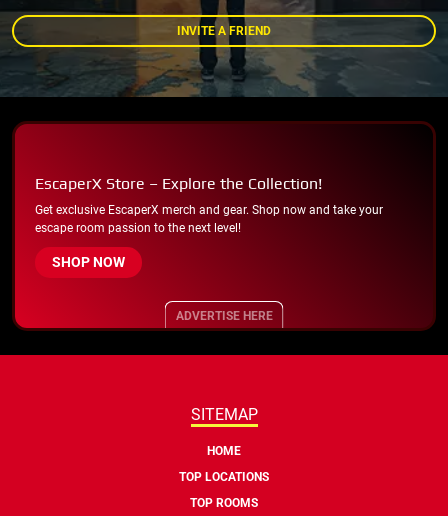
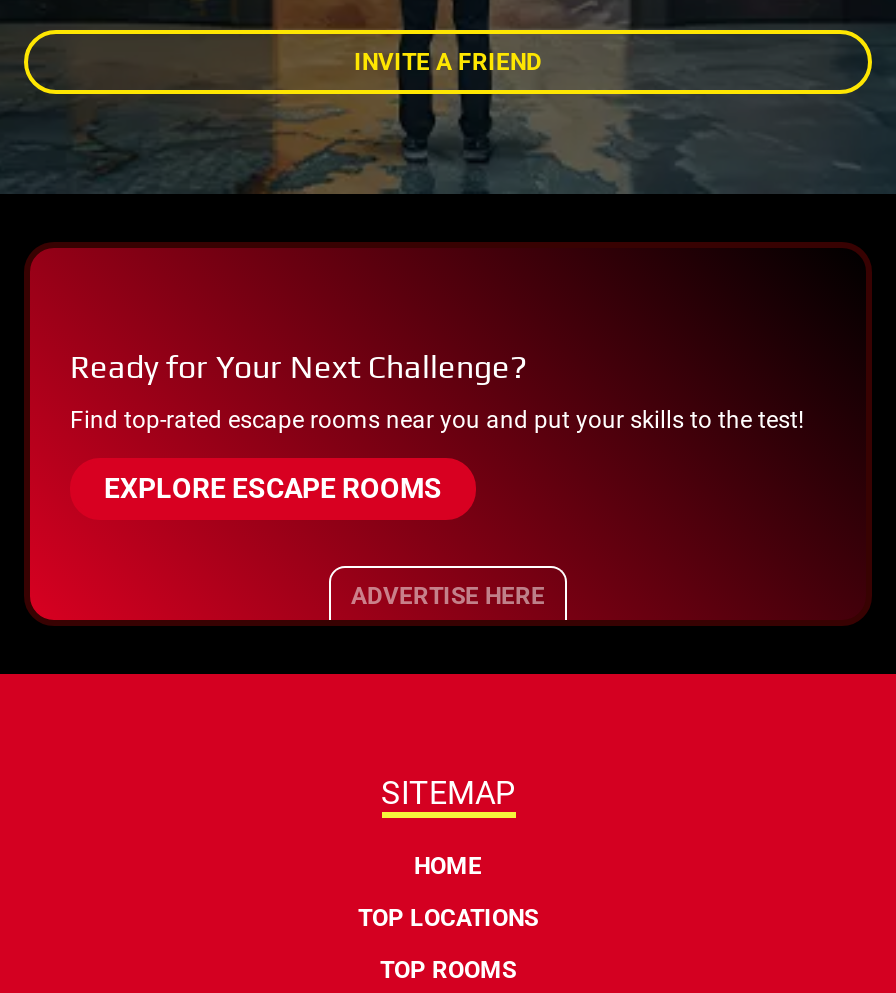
[35,174,322,193] EscaperX Store – Explore the Collection! -> [70,347,528,385] Ready for Your Next Challenge?
[35,203,383,235] Get exclusive EscaperX merch and gear. Shop now and take your | escape room passion to the next level! -> [70,405,804,433] Find top-rated escape rooms near you and put your skills to the test!
[52,254,125,270] SHOP NOW -> [104,471,442,503] EXPLORE ESCAPE ROOMS

